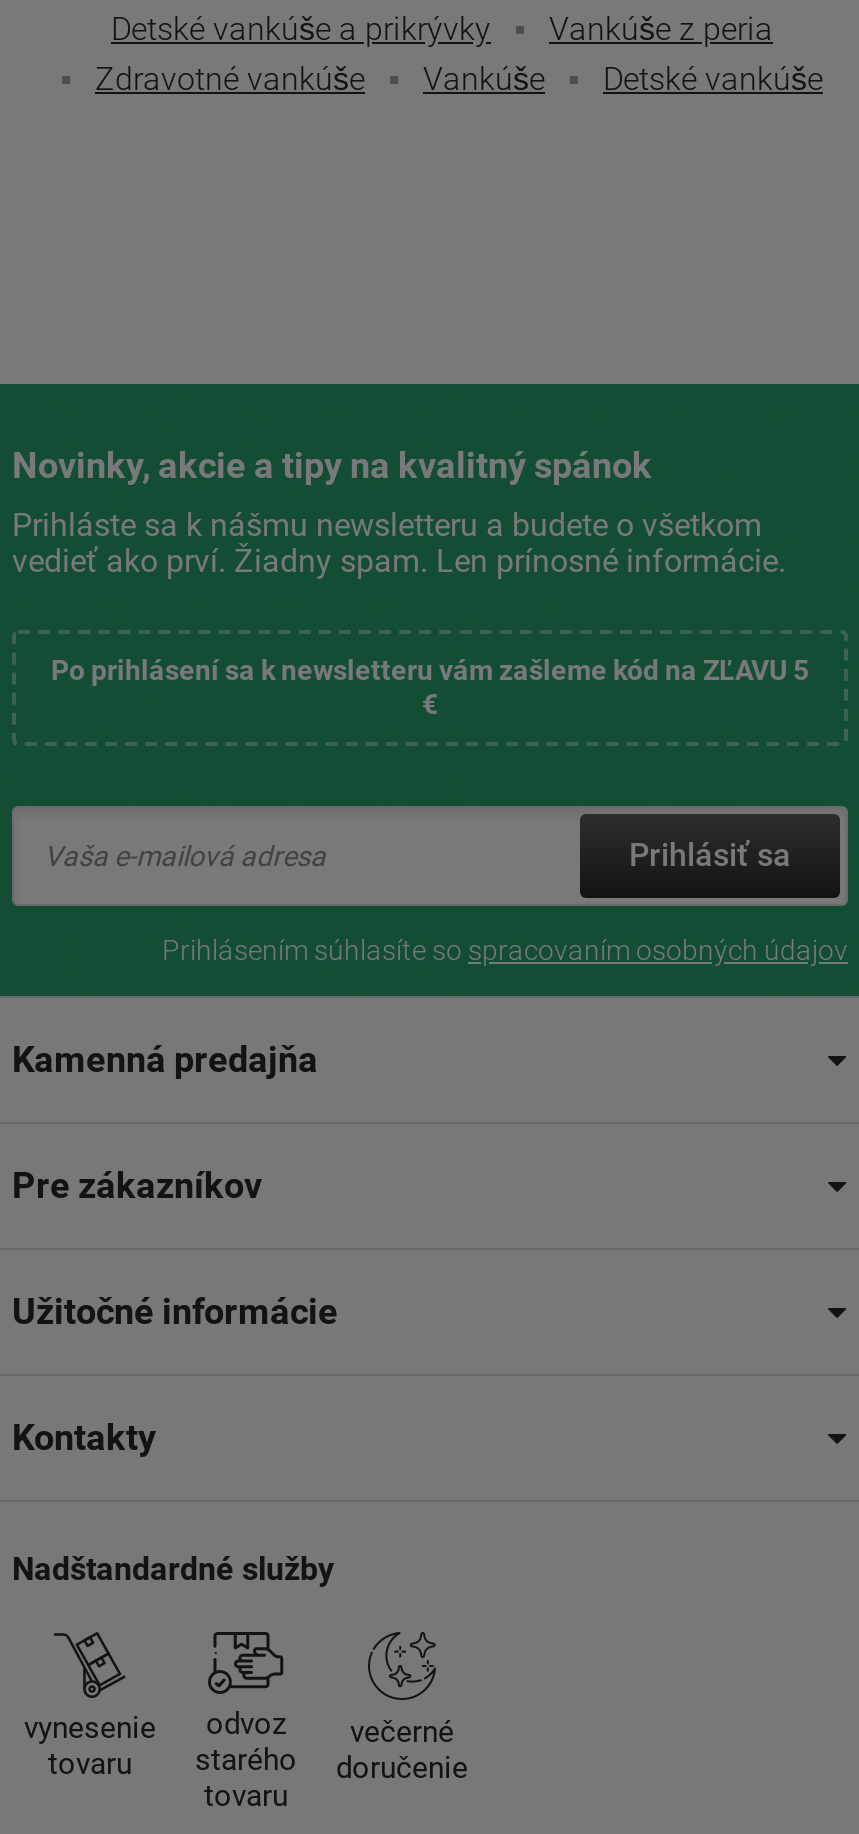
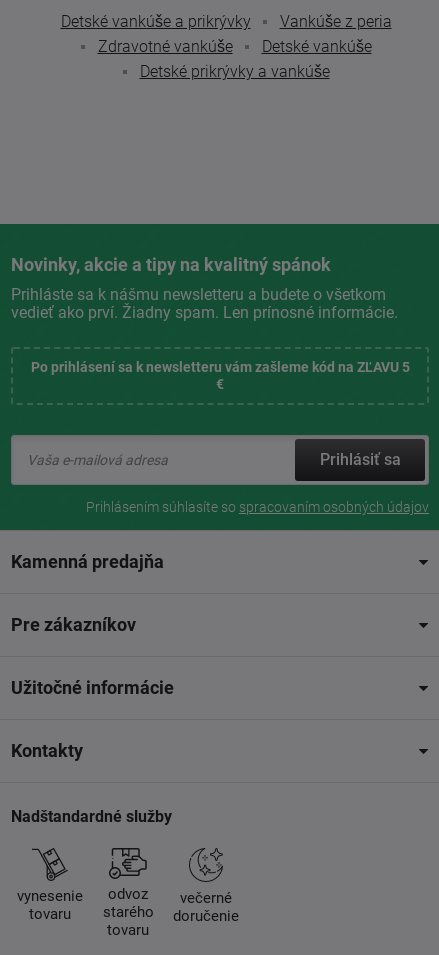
[423,60,545,98] Vankúše -> none
none -> [139,62,329,81] Detské prikrývky a vankúše

